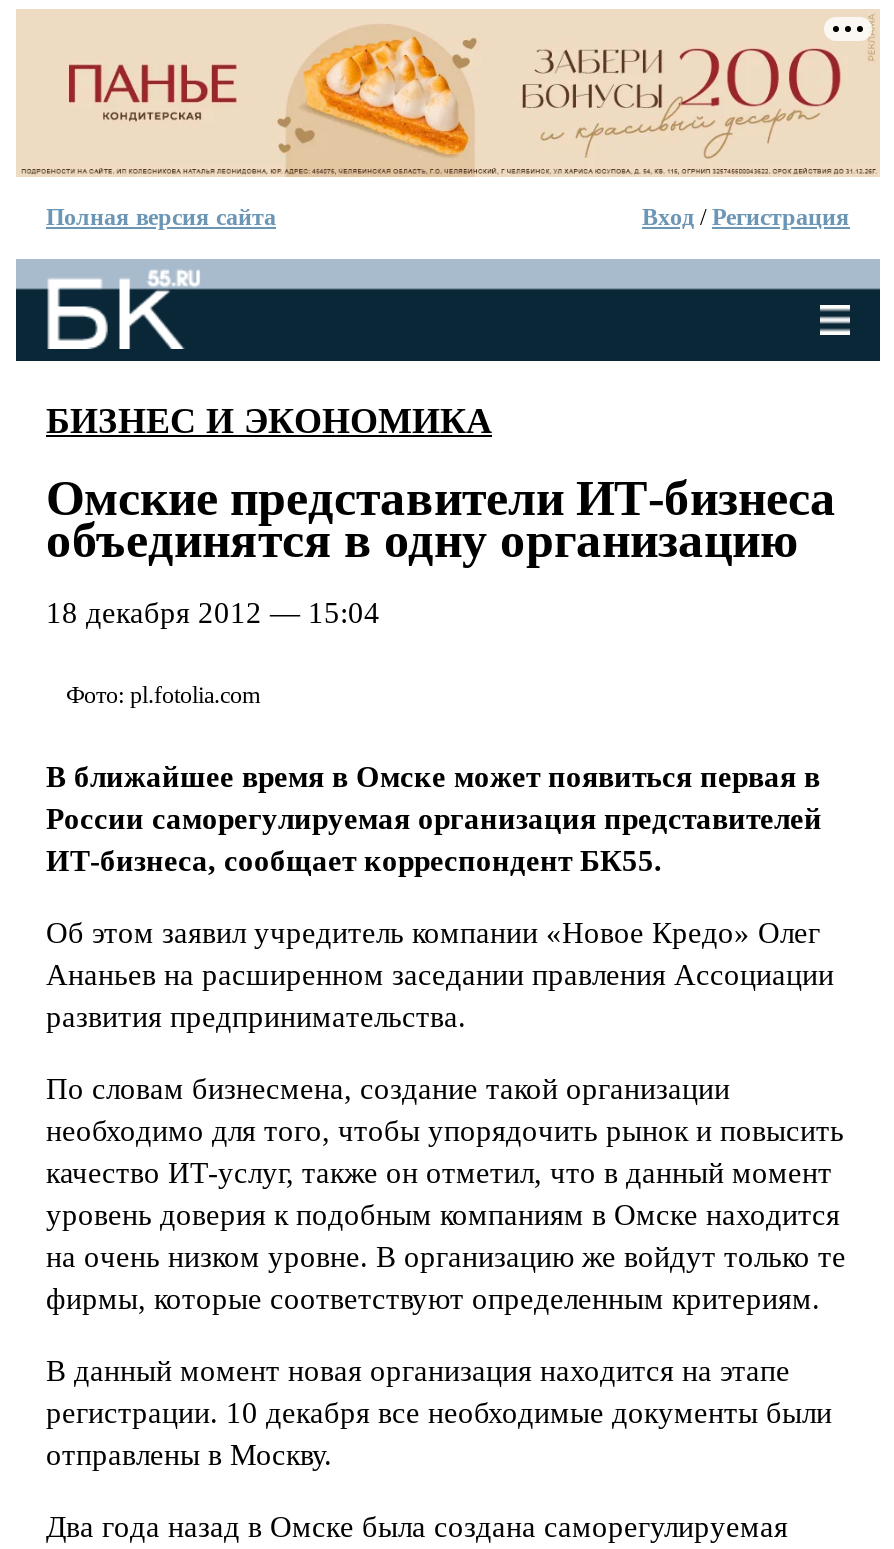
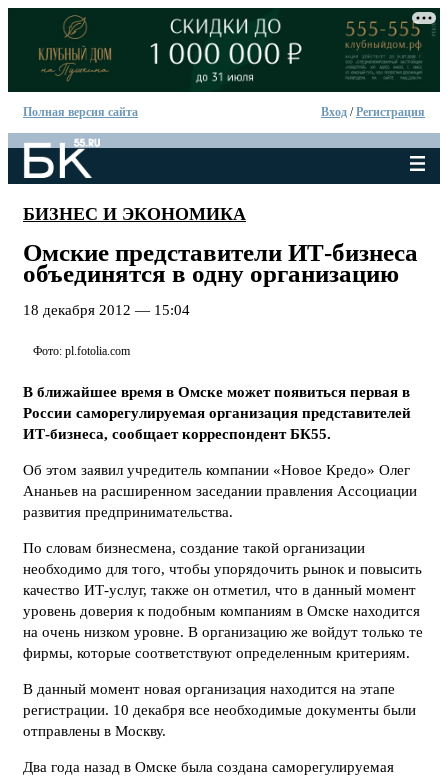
[16,9,880,177] [image] -> [7,7,441,93] [image]

